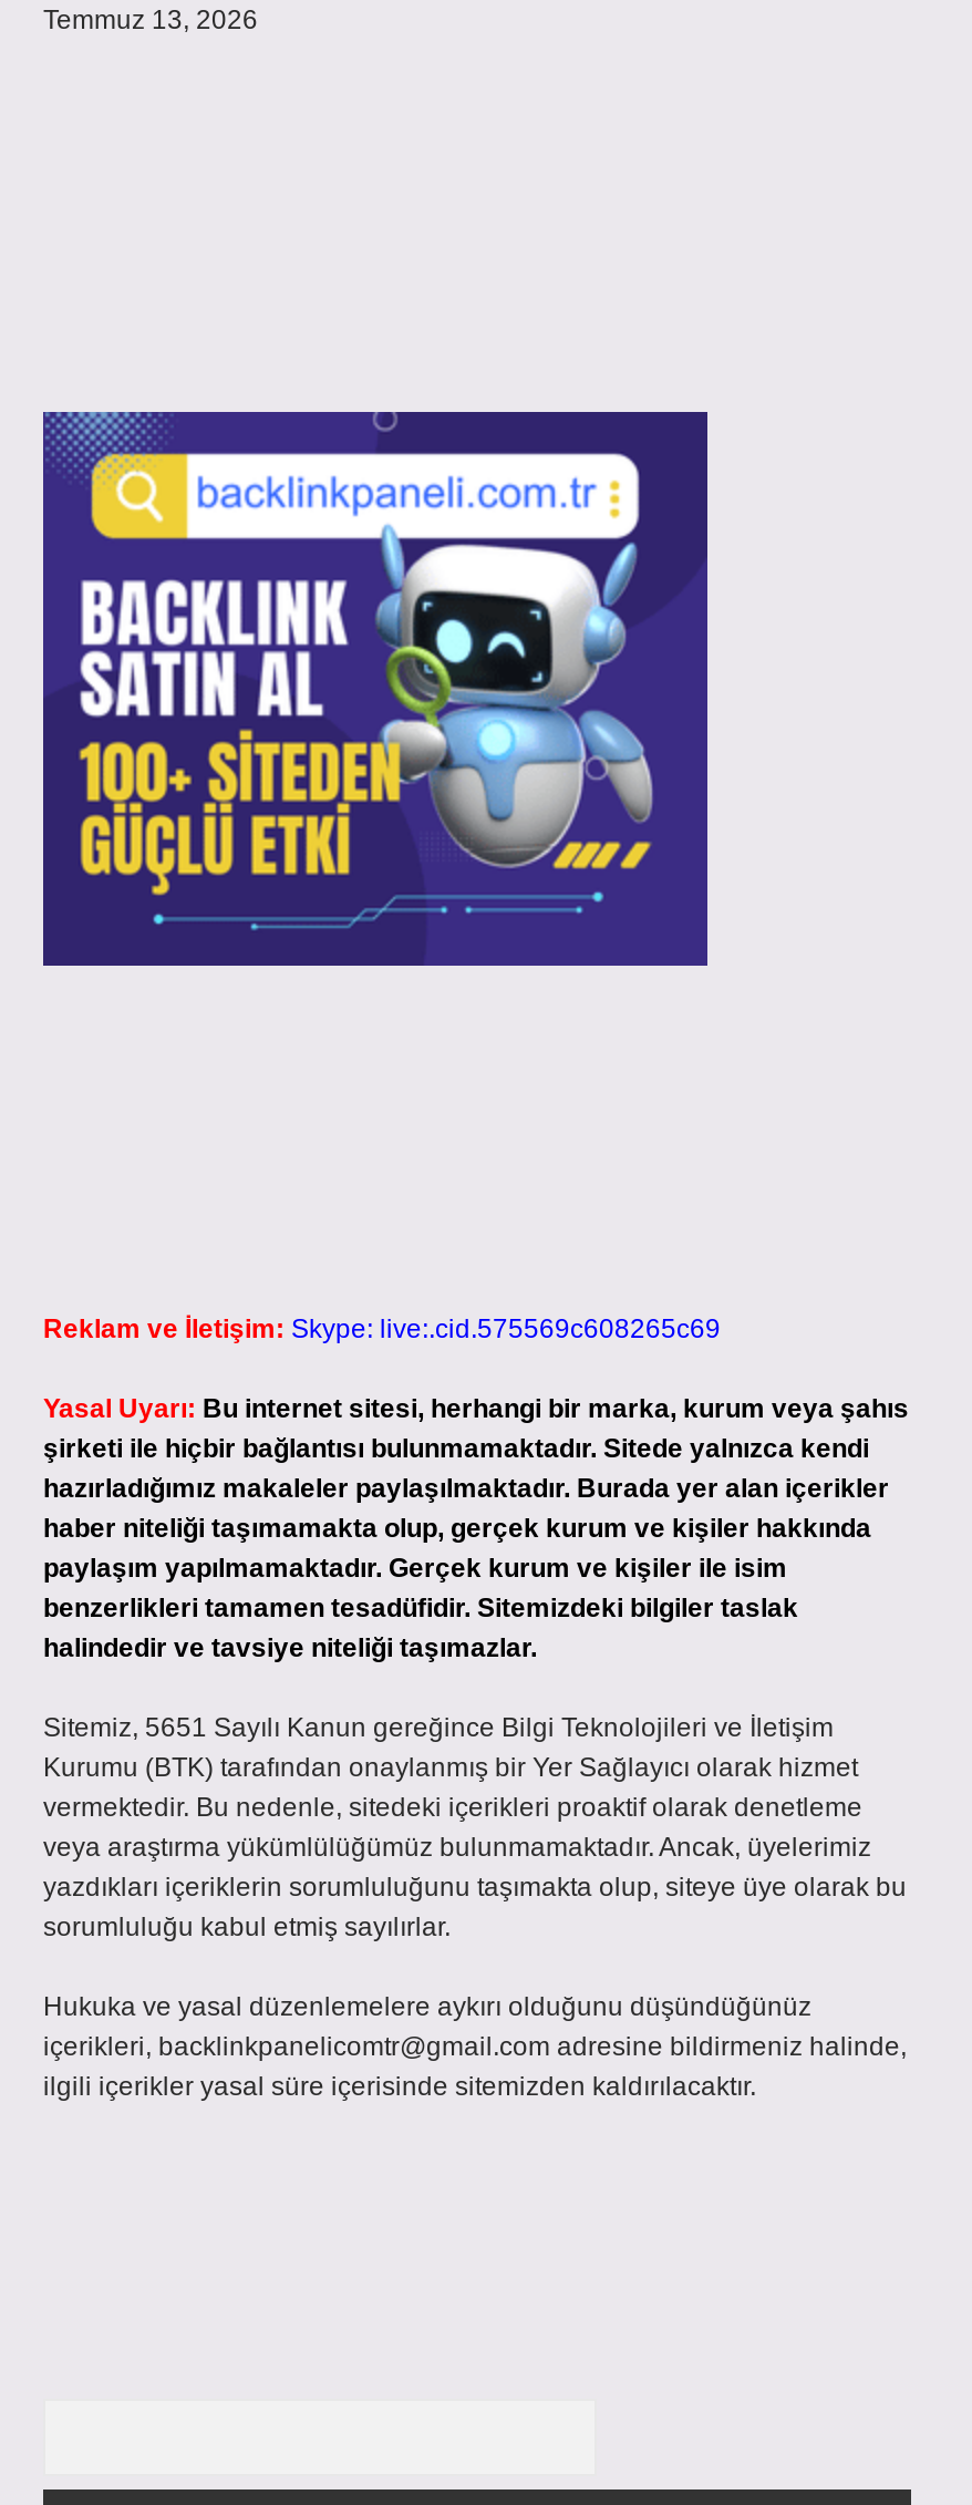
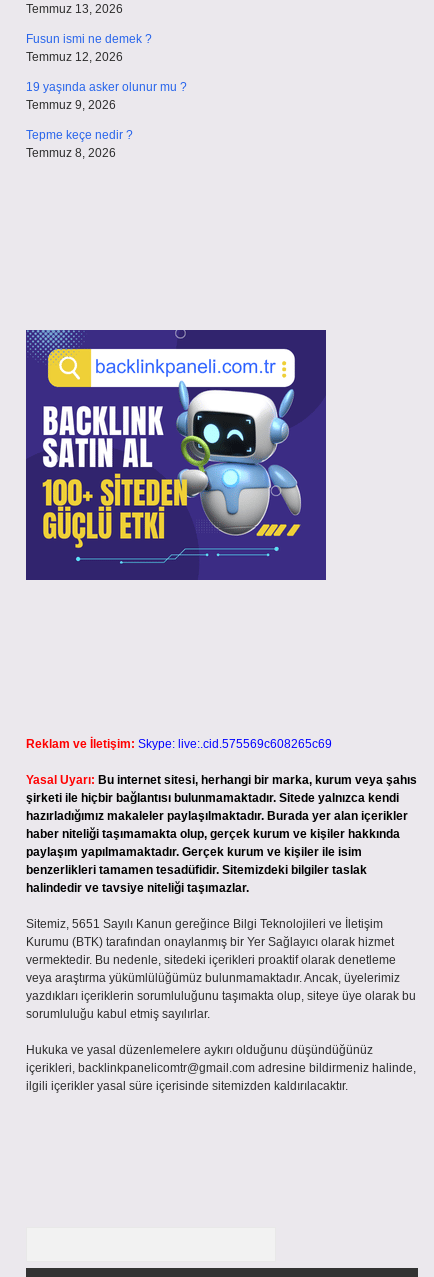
none -> [26,32,187,160] Fusun ismi ne demek ? | Temmuz 12, 2026 | 19 yaşında asker olunur mu ? | Temmuz 9, 2026 | Tepme keçe nedir ? | Temmuz 8, 2026

